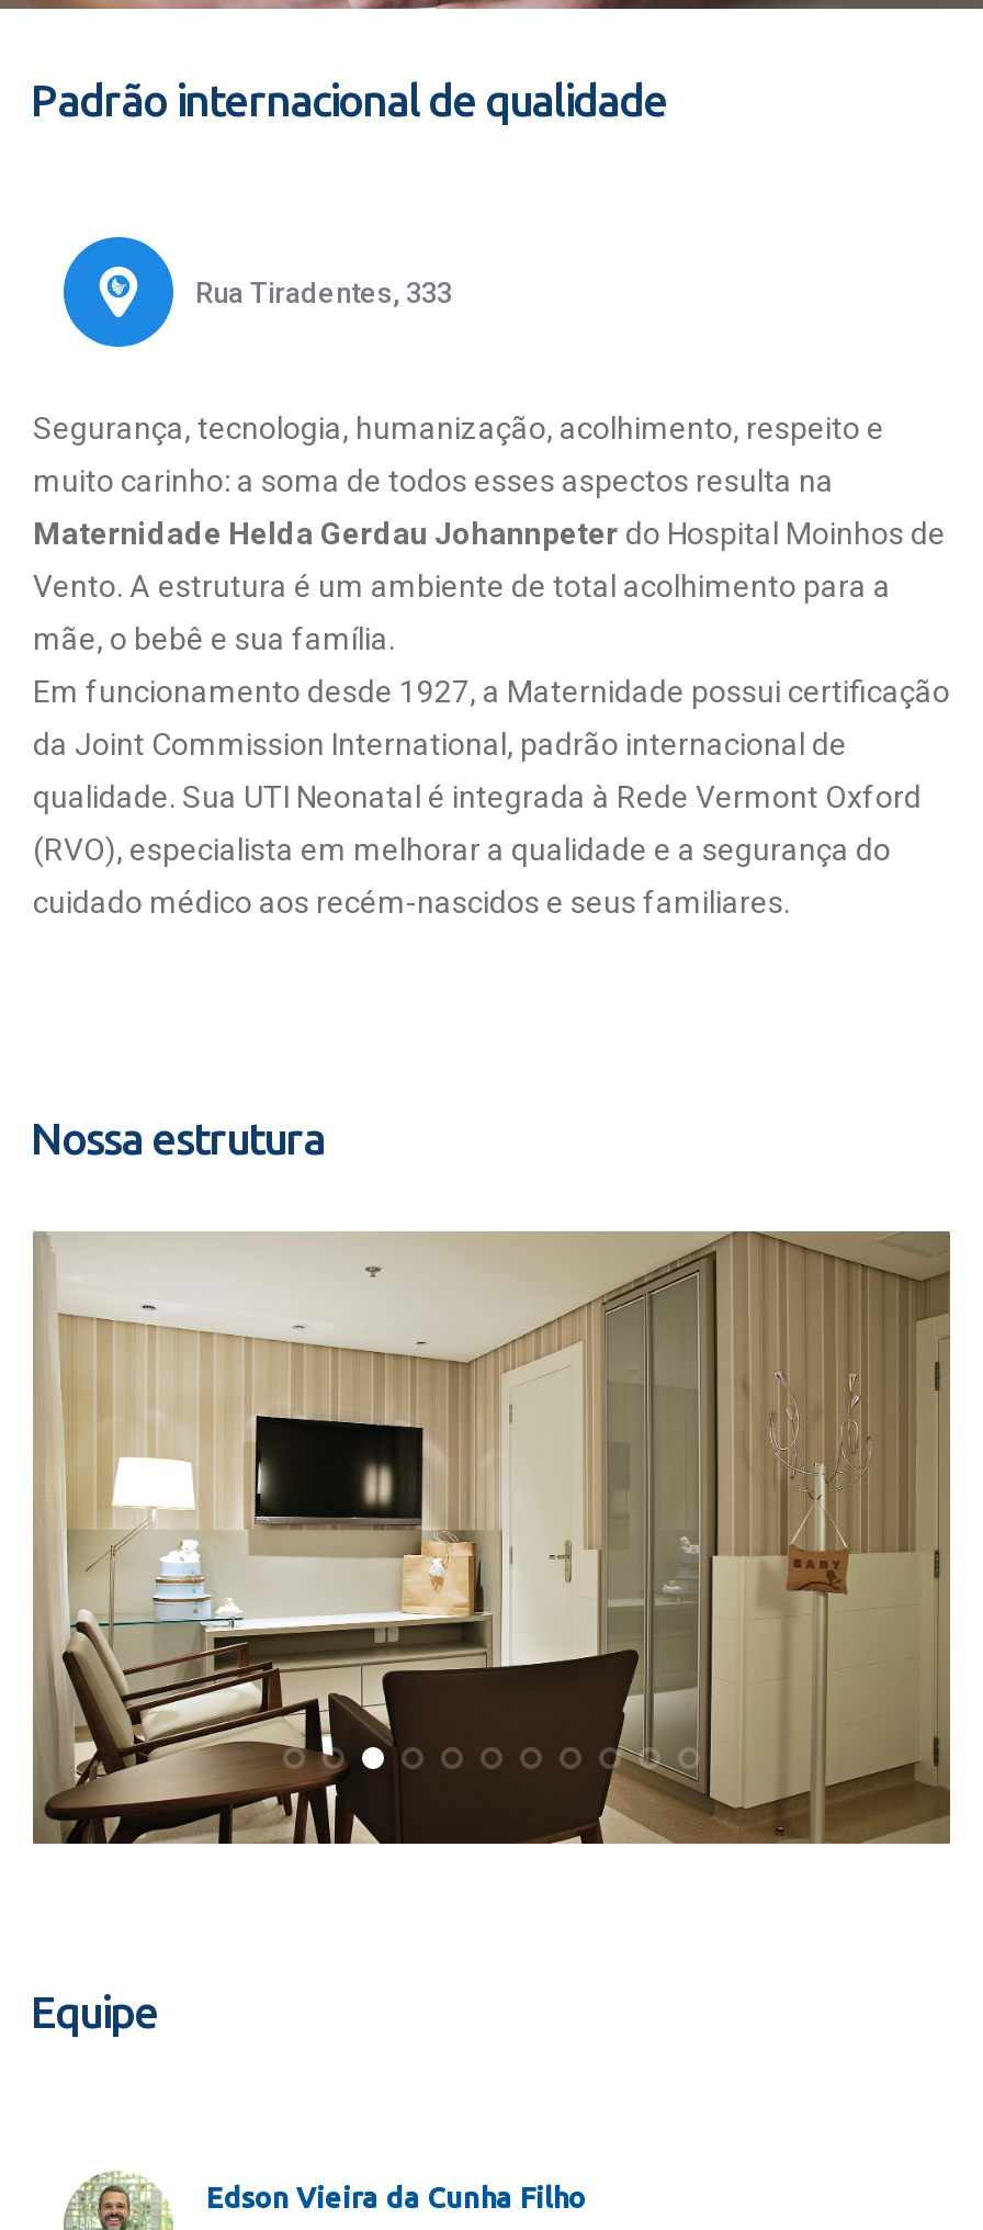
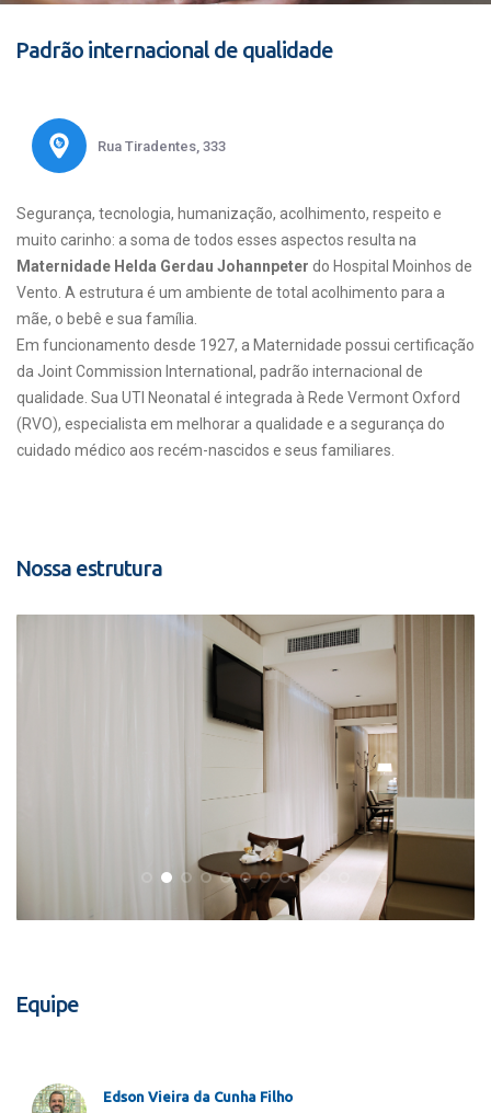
[35,1231,952,1846] [image] -> [16,615,476,921] [image]

